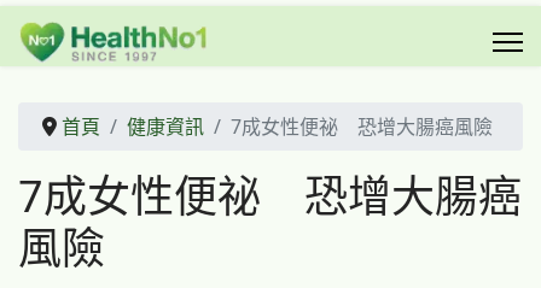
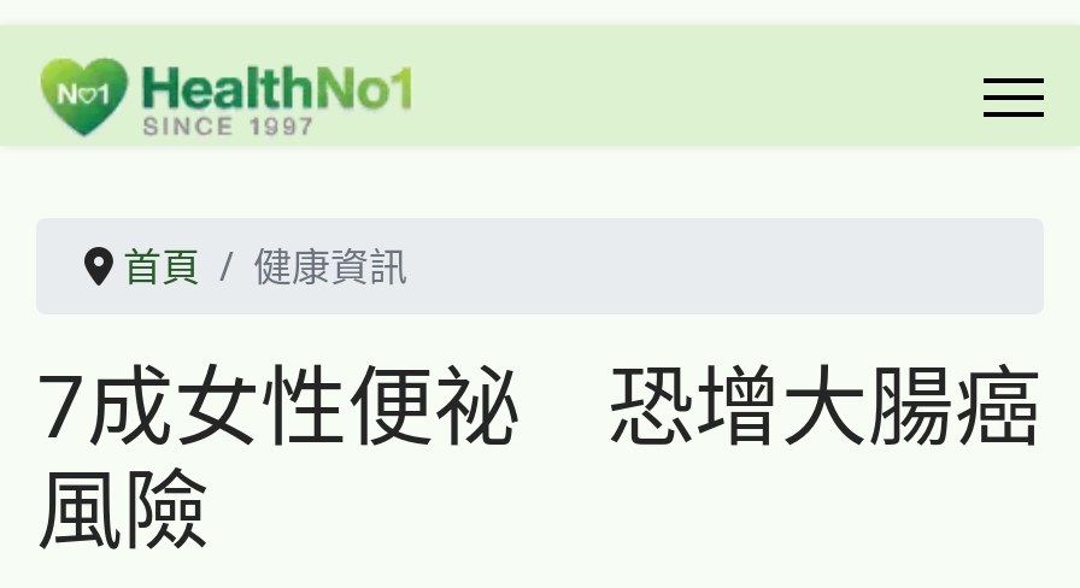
[231,113,493,140] 7成女性便祕 恐增大腸癌風險 -> none

